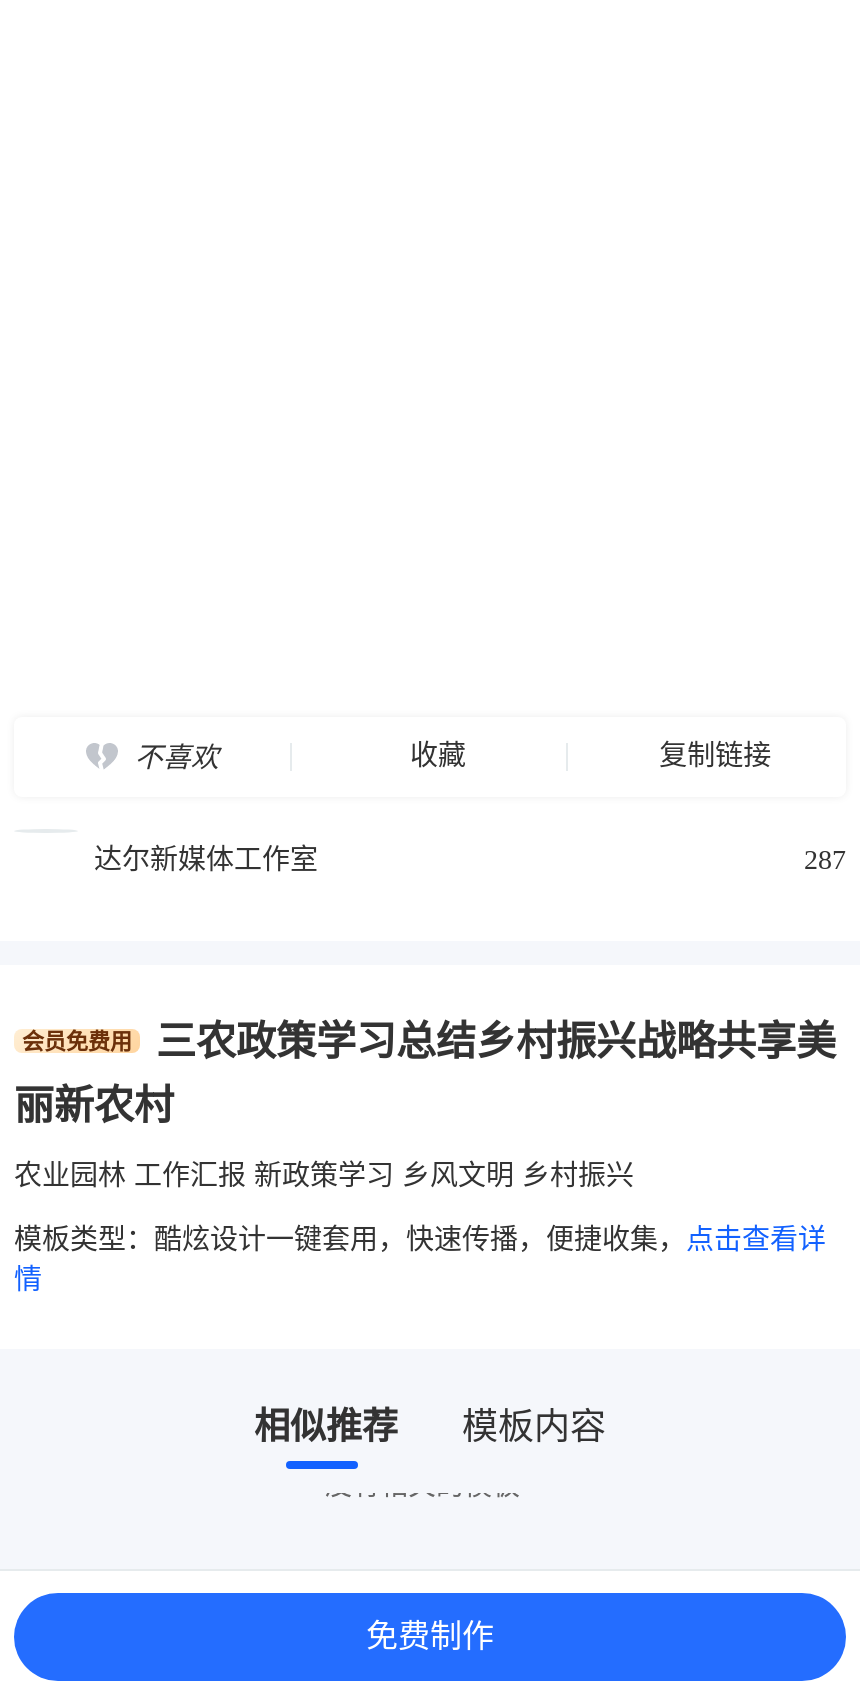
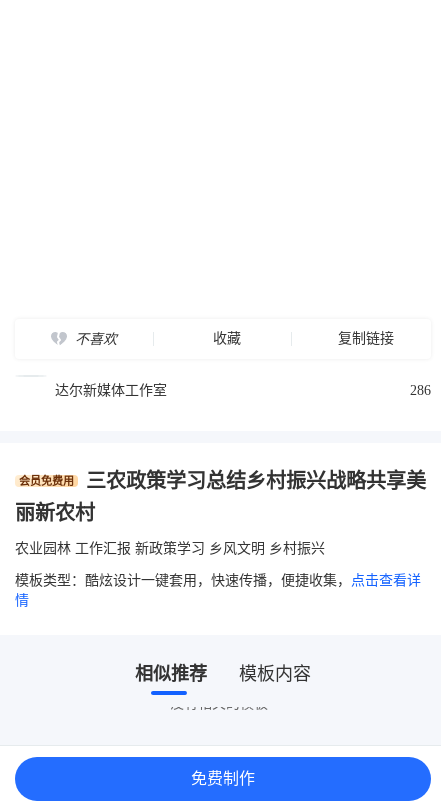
[804,845,846,875] 287 -> [410,383,431,398] 286

